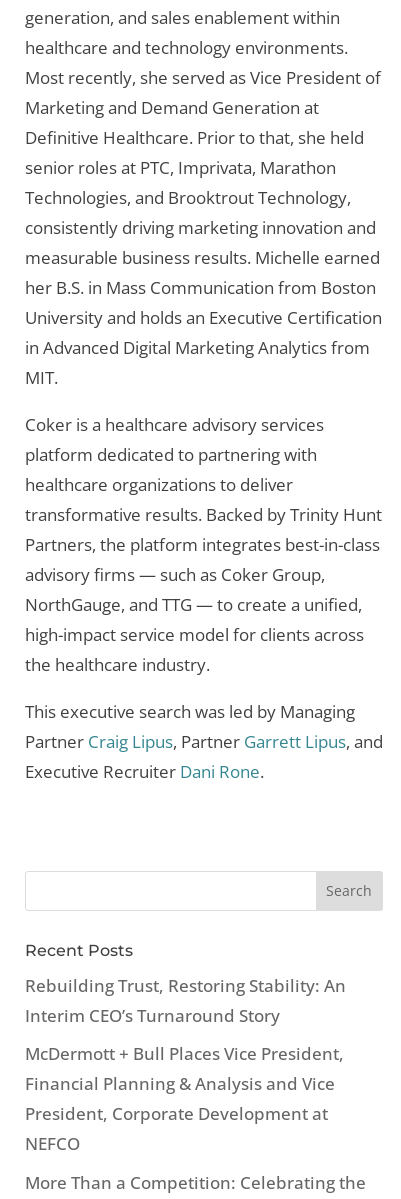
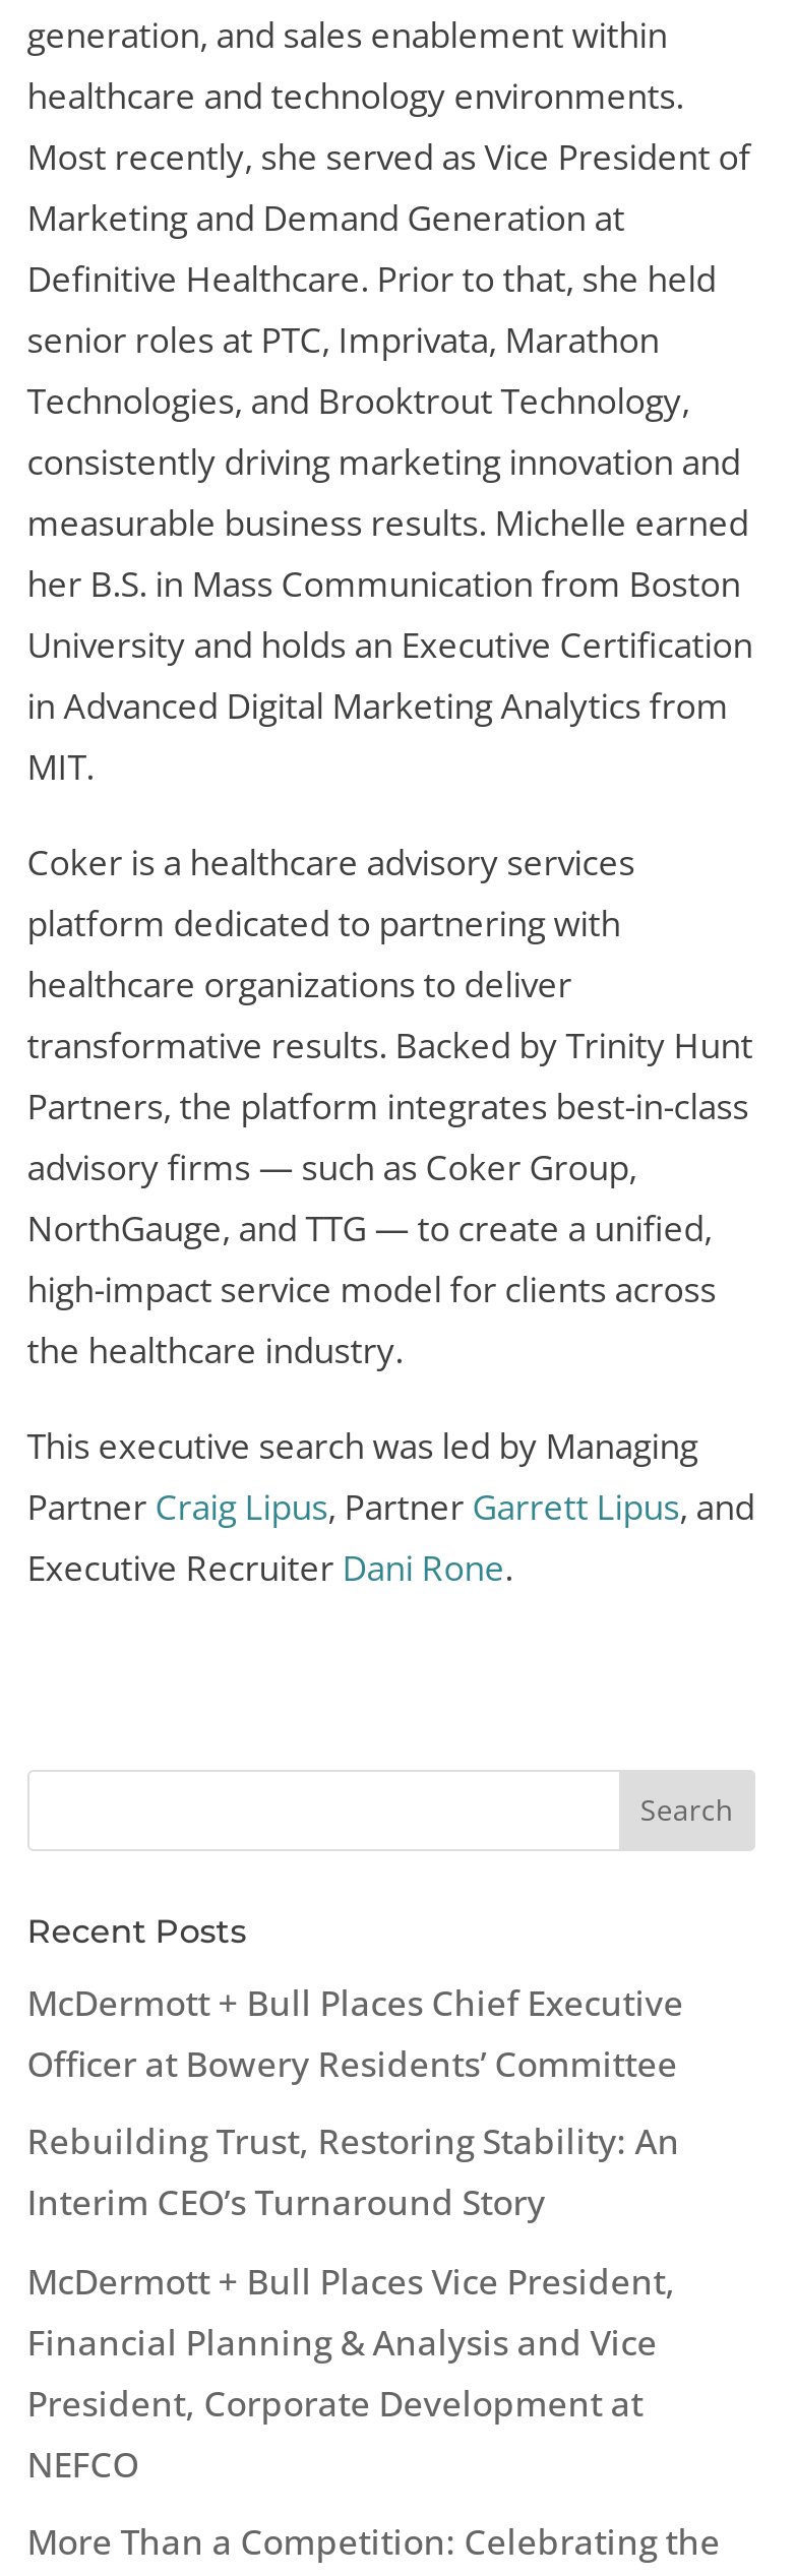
none -> [27,1978,684,2086] McDermott + Bull Places Chief Executive | Officer at Bowery Residents’ Committee

